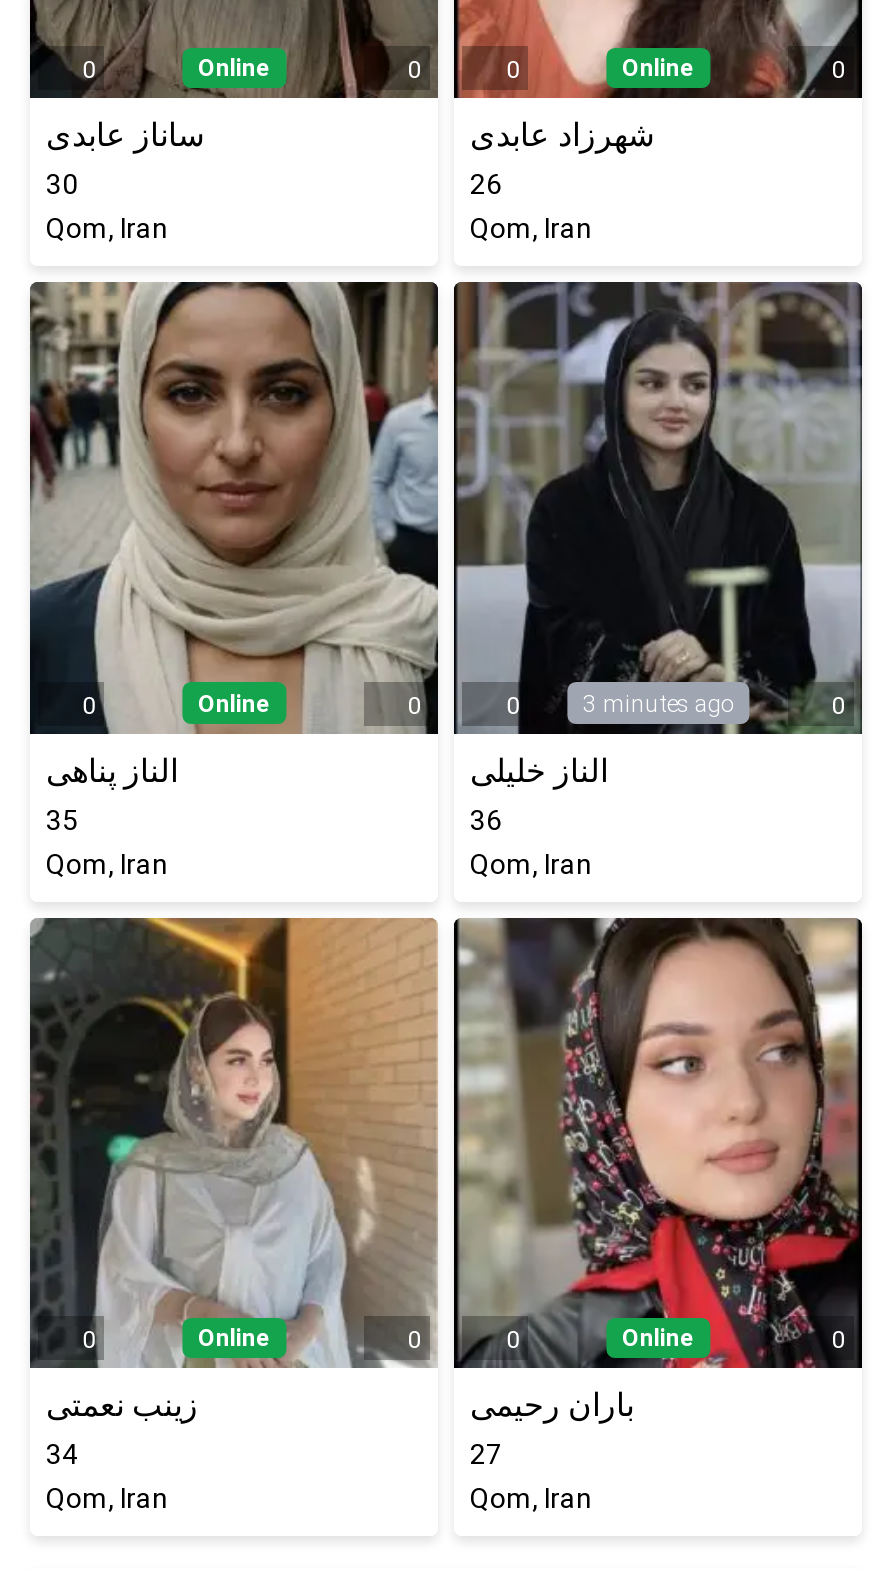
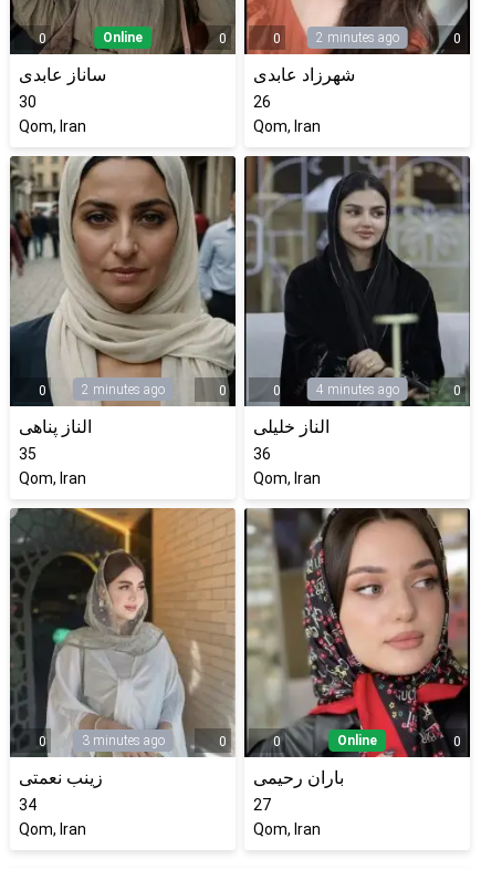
[622,54,694,82] Online -> [316,30,399,45] 2 minutes ago
[198,689,270,717] Online -> [81,381,164,397] 2 minutes ago
[583,689,733,717] 3 minutes ago -> [316,381,399,397] 4 minutes ago
[198,1325,270,1353] Online -> [81,733,164,749] 3 minutes ago

